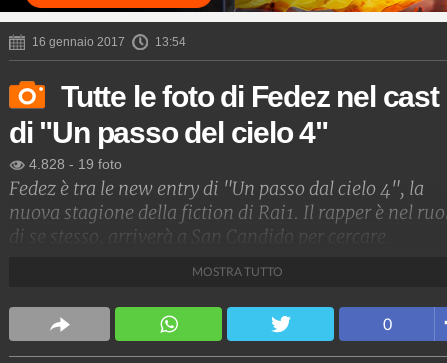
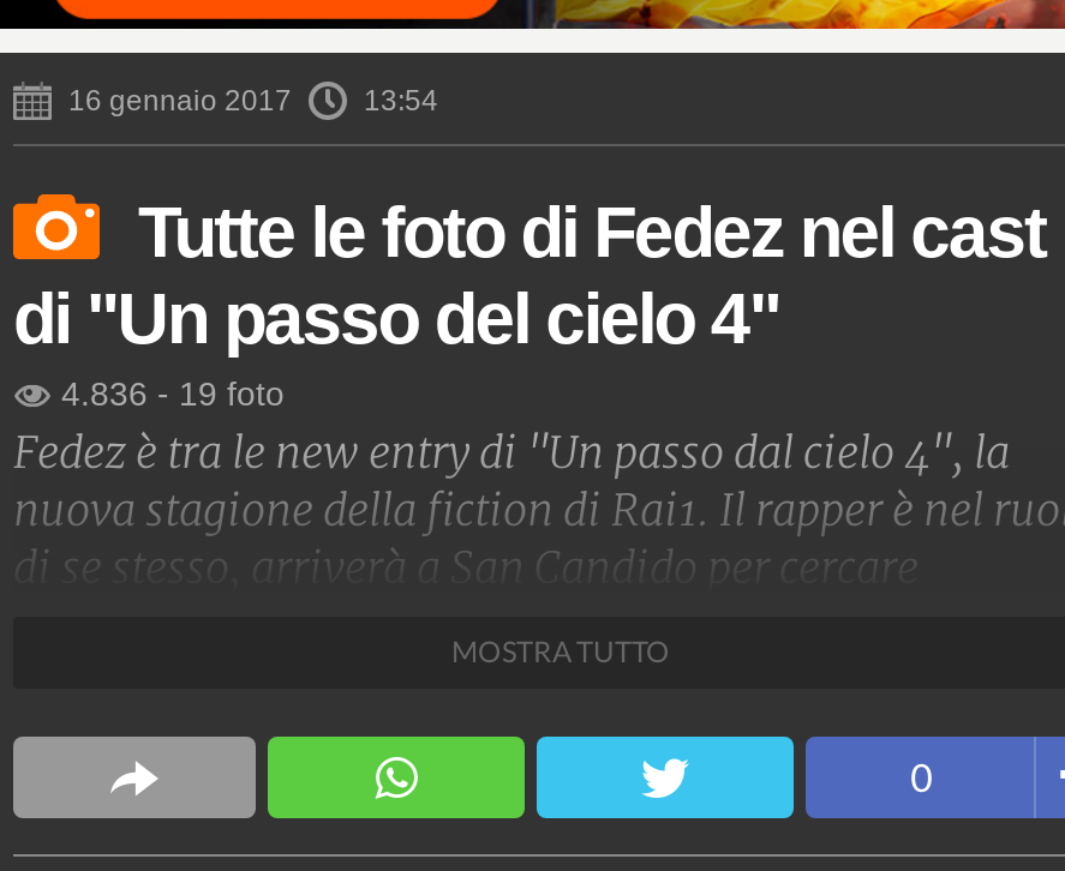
[29,156,122,172] 4.828 - 19 foto -> [61,374,285,412] 4.836 - 19 foto

